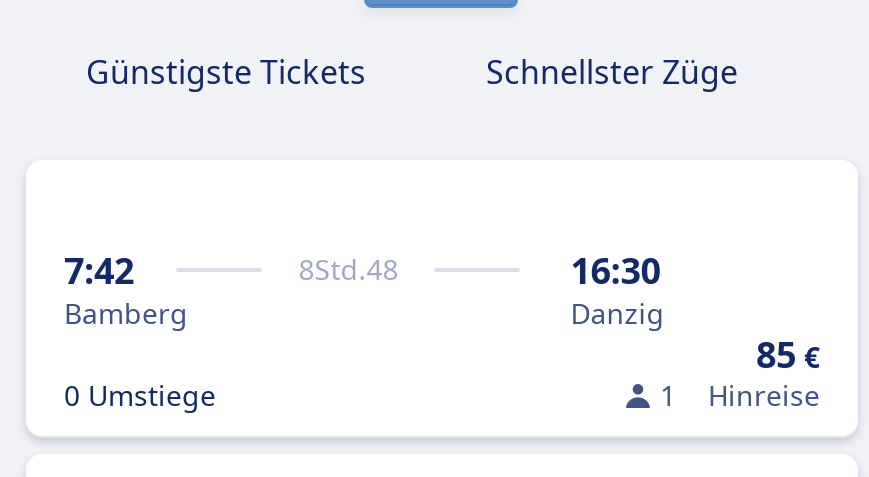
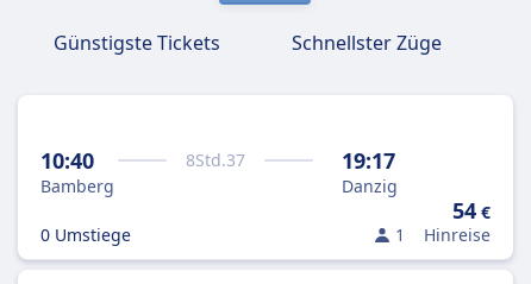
[64,246,134,294] 7:42 -> [40,146,94,175] 10:40
[298,250,398,288] 8Std.48 -> [186,149,245,171] 8Std.37
[571,246,661,294] 16:30 -> [342,146,396,175] 19:17
[756,330,820,378] 85 € -> [452,196,491,225] 54 €

